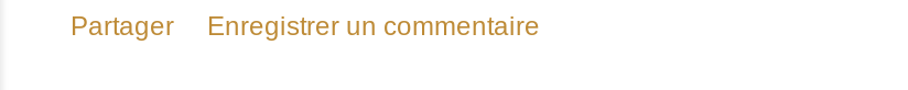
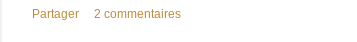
[207,10,540,41] Enregistrer un commentaire -> [94,7,181,21] 2 commentaires

